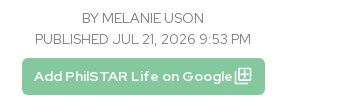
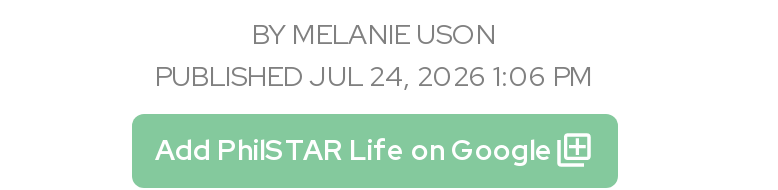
[35,30,251,48] PUBLISHED JUL 21, 2026 9:53 PM -> [155,58,593,94] PUBLISHED JUL 24, 2026 1:06 PM

